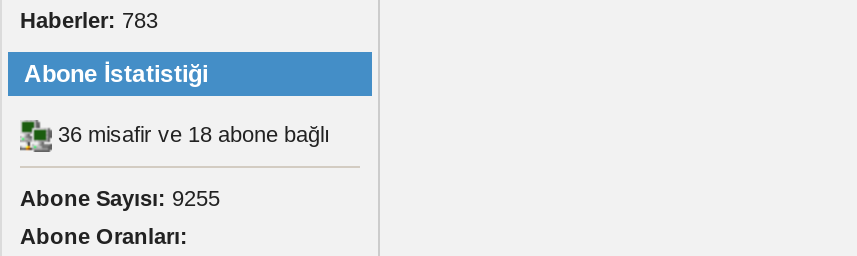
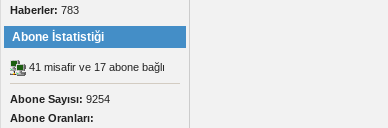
[58,122,330,146] 36 misafir ve 18 abone bağlı -> [29,61,165,73] 41 misafir ve 17 abone bağlı
[20,186,220,210] Abone Sayısı: 9255 -> [10,93,110,105] Abone Sayısı: 9254

